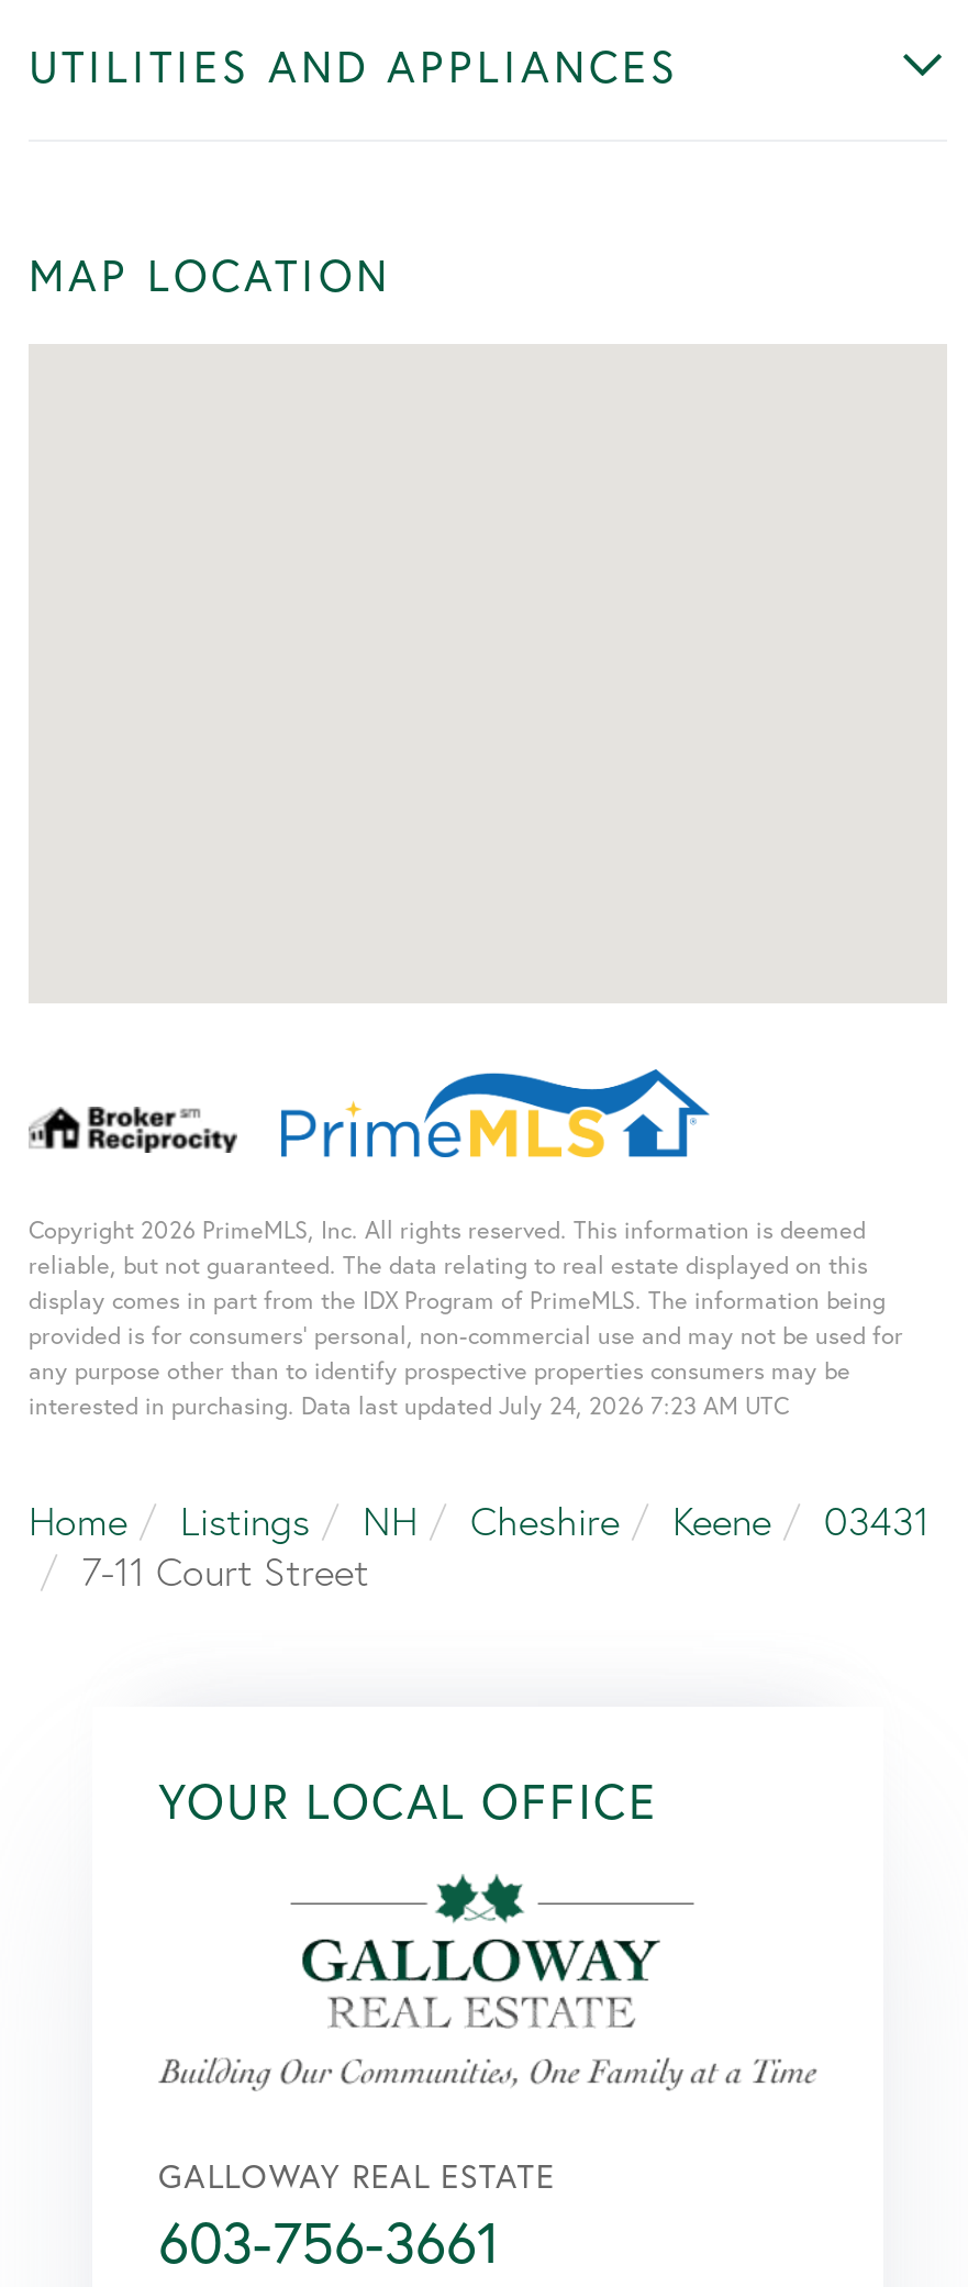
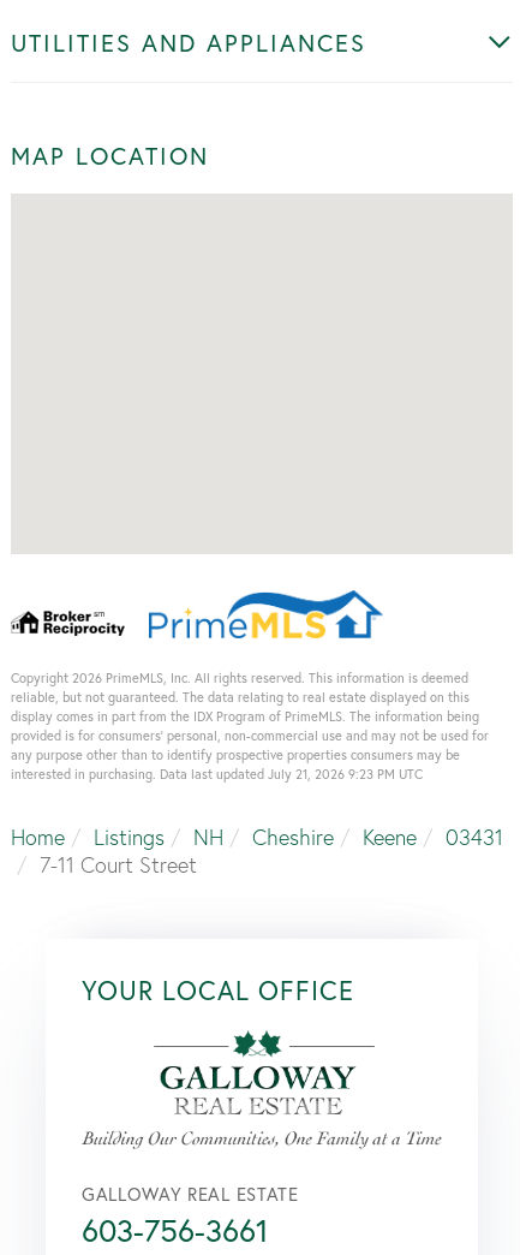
[29,1389,789,1420] interested in purchasing. Data last updated July 24, 2026 7:23 AM UTC -> [11,765,423,782] interested in purchasing. Data last updated July 21, 2026 9:23 PM UTC

